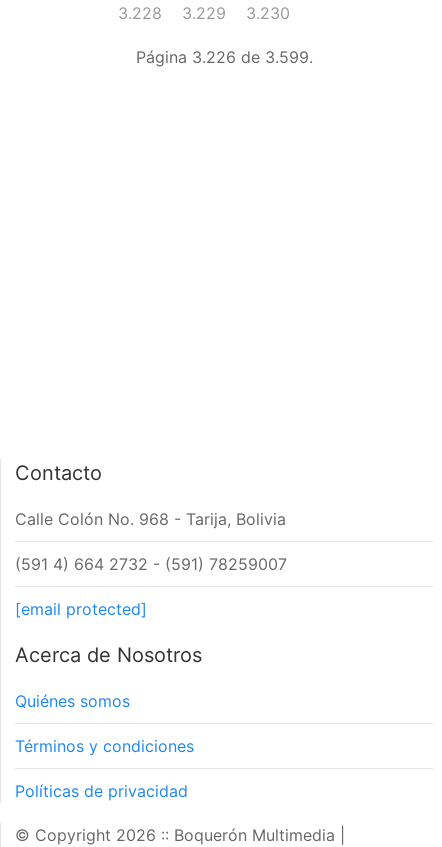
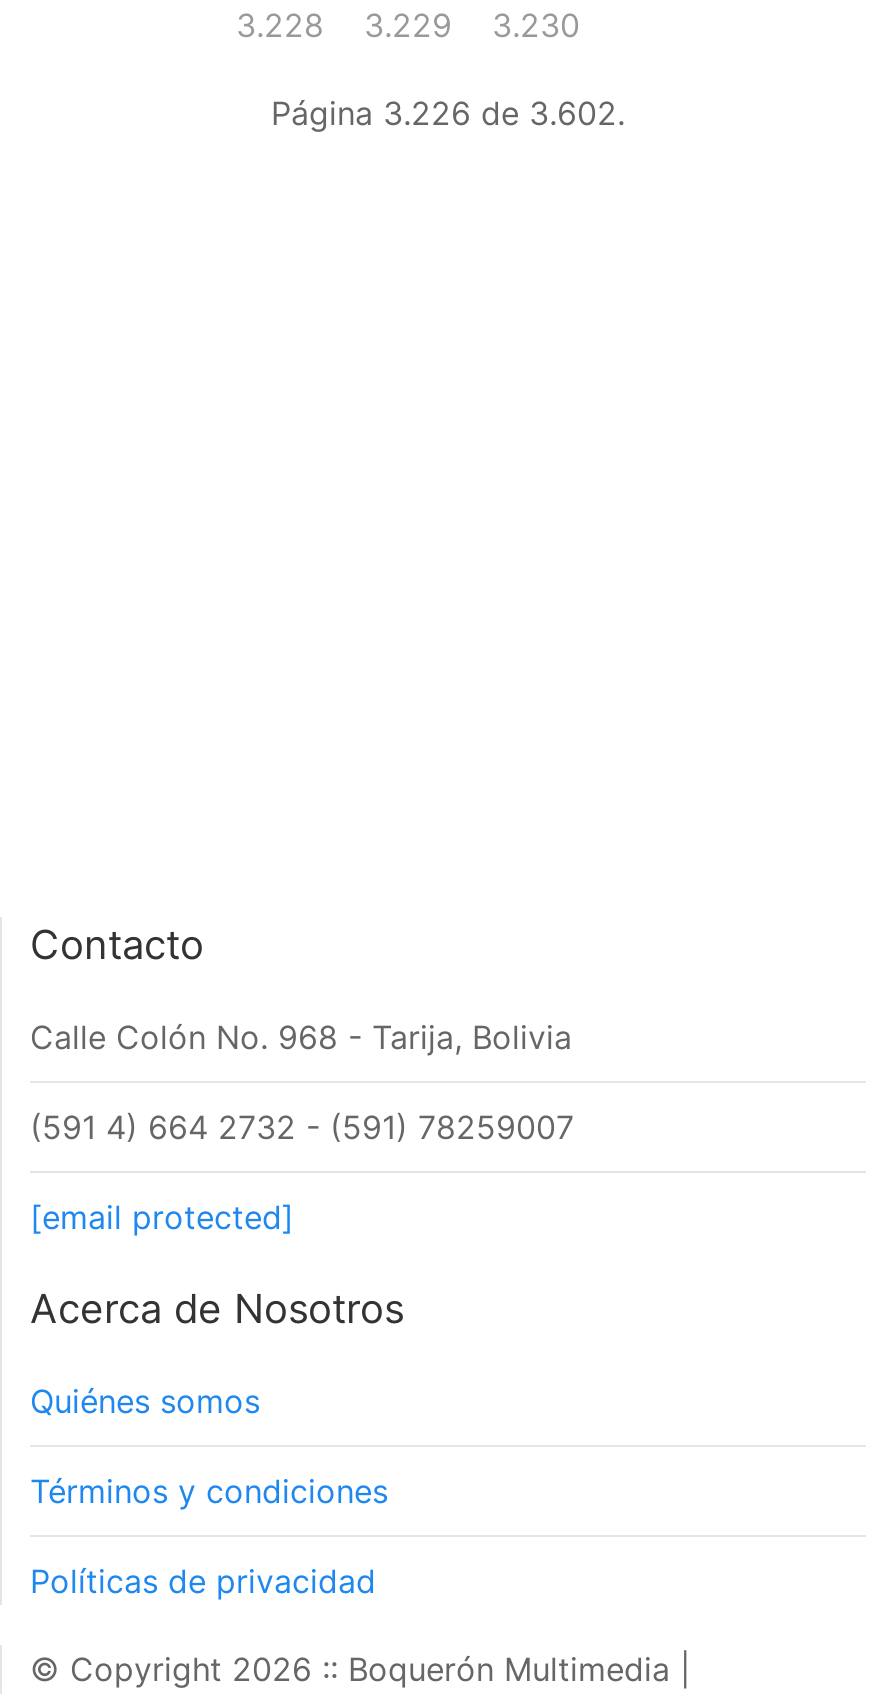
[135,47,312,67] Página 3.226 de 3.599. -> [271,93,625,133] Página 3.226 de 3.602.

